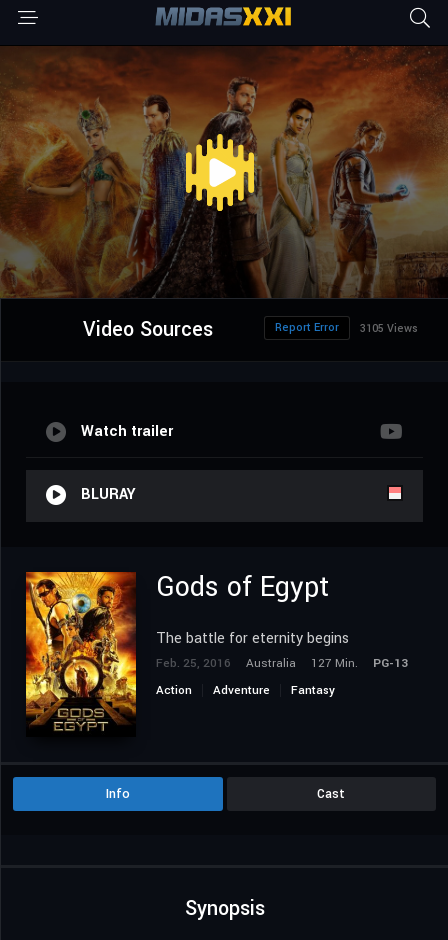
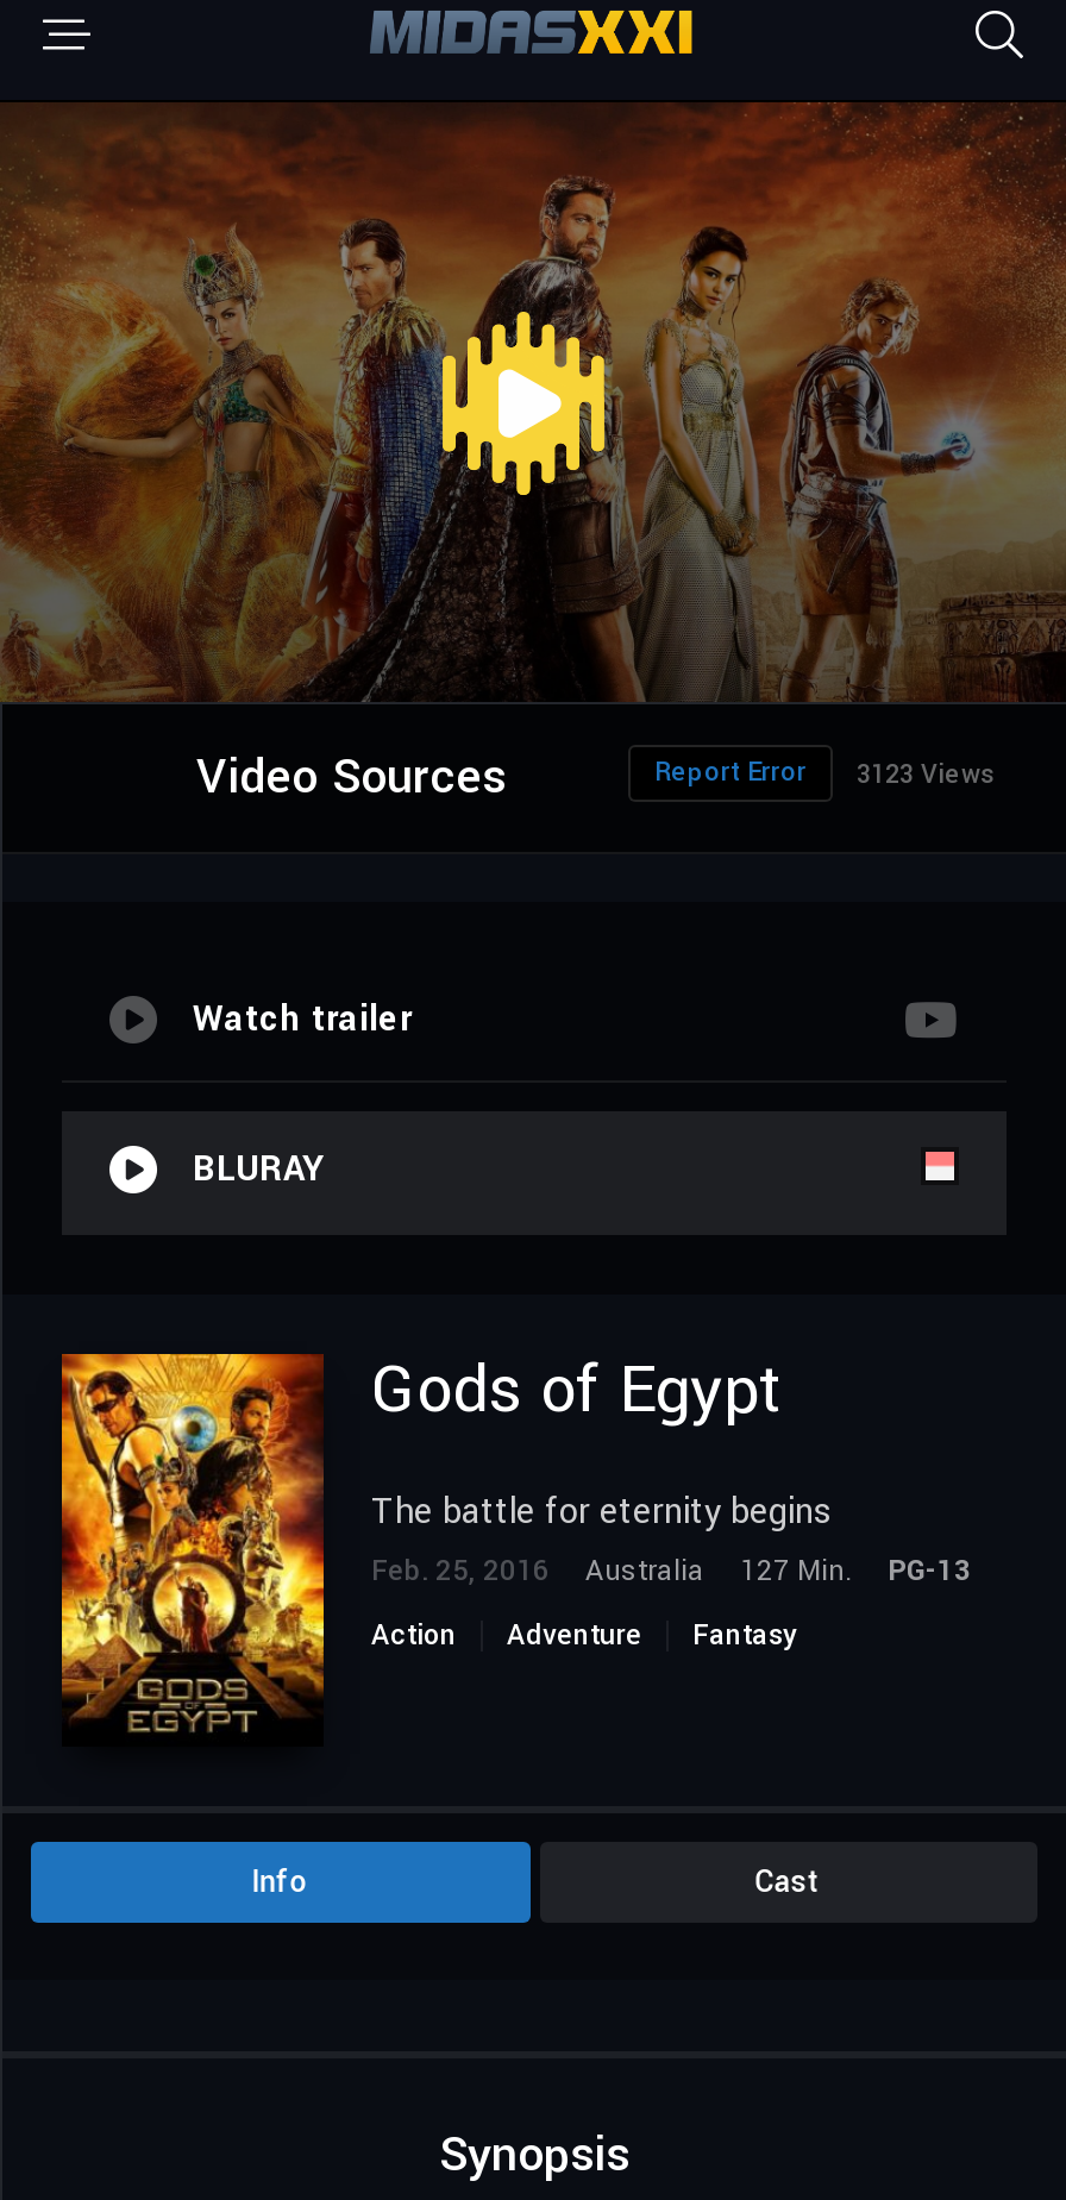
[275,320,418,336] Report Error 3105 Views -> [654,755,995,793] Report Error 3123 Views

